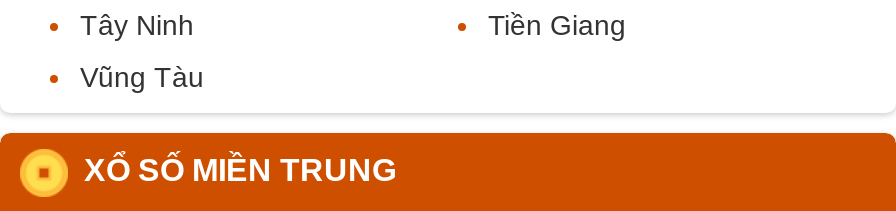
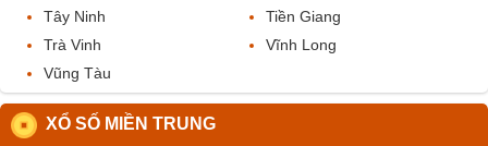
none -> [44,36,337,53] Trà Vinh | Vĩnh Long

